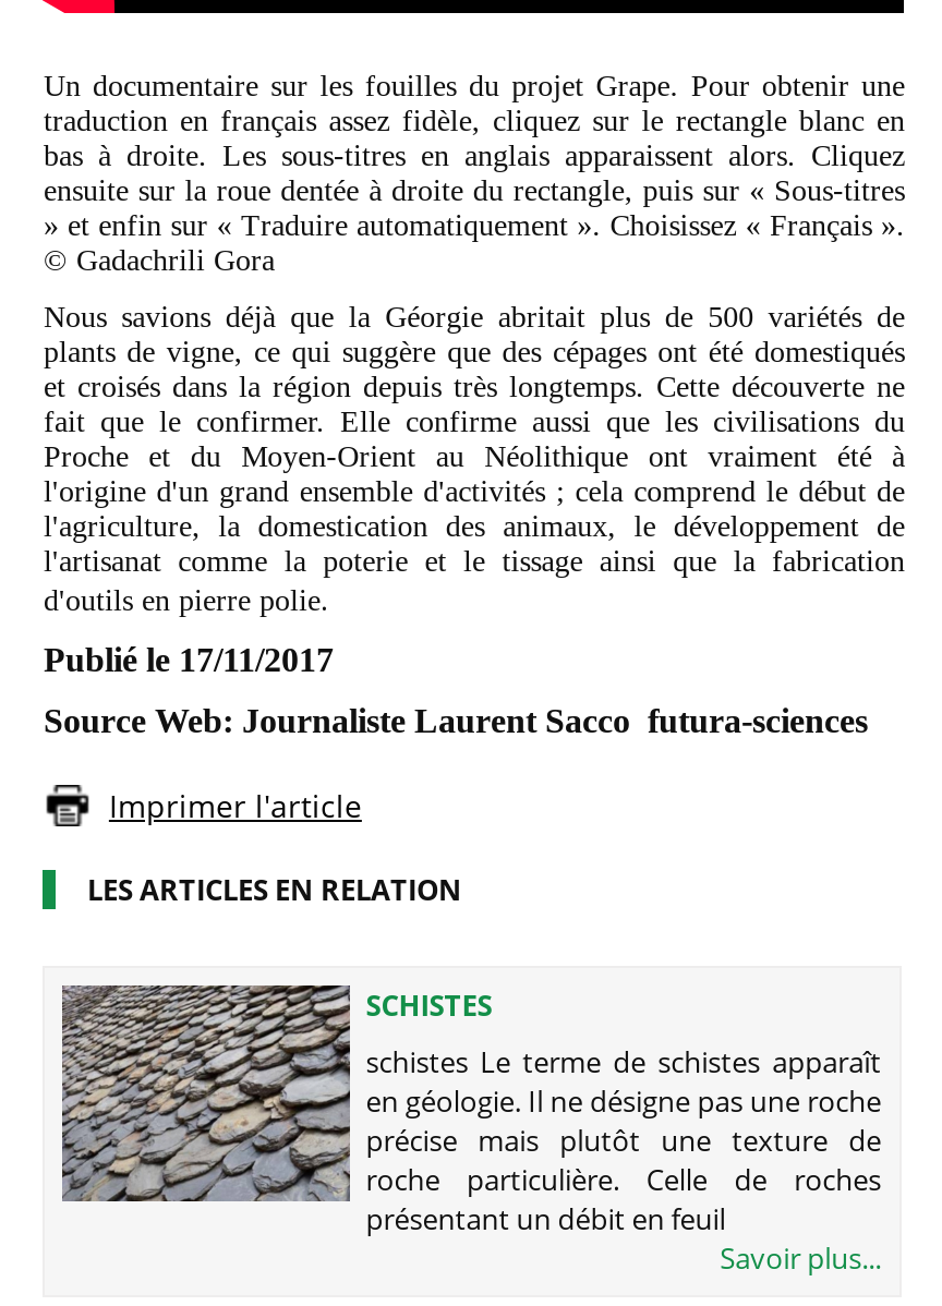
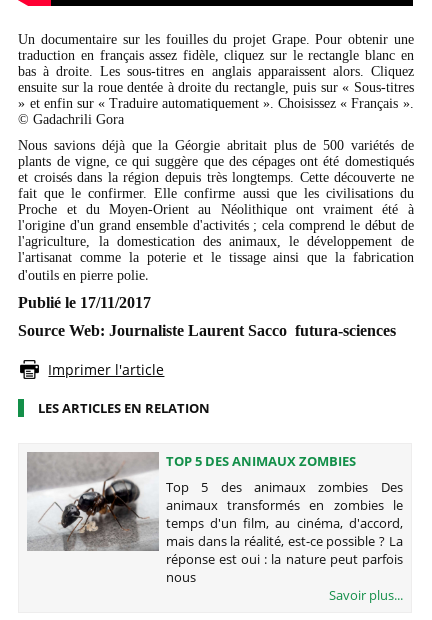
[62,985,881,1239] [image] | SCHISTES | schistes Le terme de schistes apparaît | en géologie. Il ne désigne pas une roche | précise mais plutôt une texture de | roche particulière. Celle de roches | présentant un débit en feuil -> [28,452,403,586] [image] | TOP 5 DES ANIMAUX ZOMBIES | Top 5 des animaux zombies Des | animaux transformés en zombies le | temps d'un film, au cinéma, d'accord, | mais dans la réalité, est-ce possible ? La | réponse est oui : la nature peut parfois | nous

